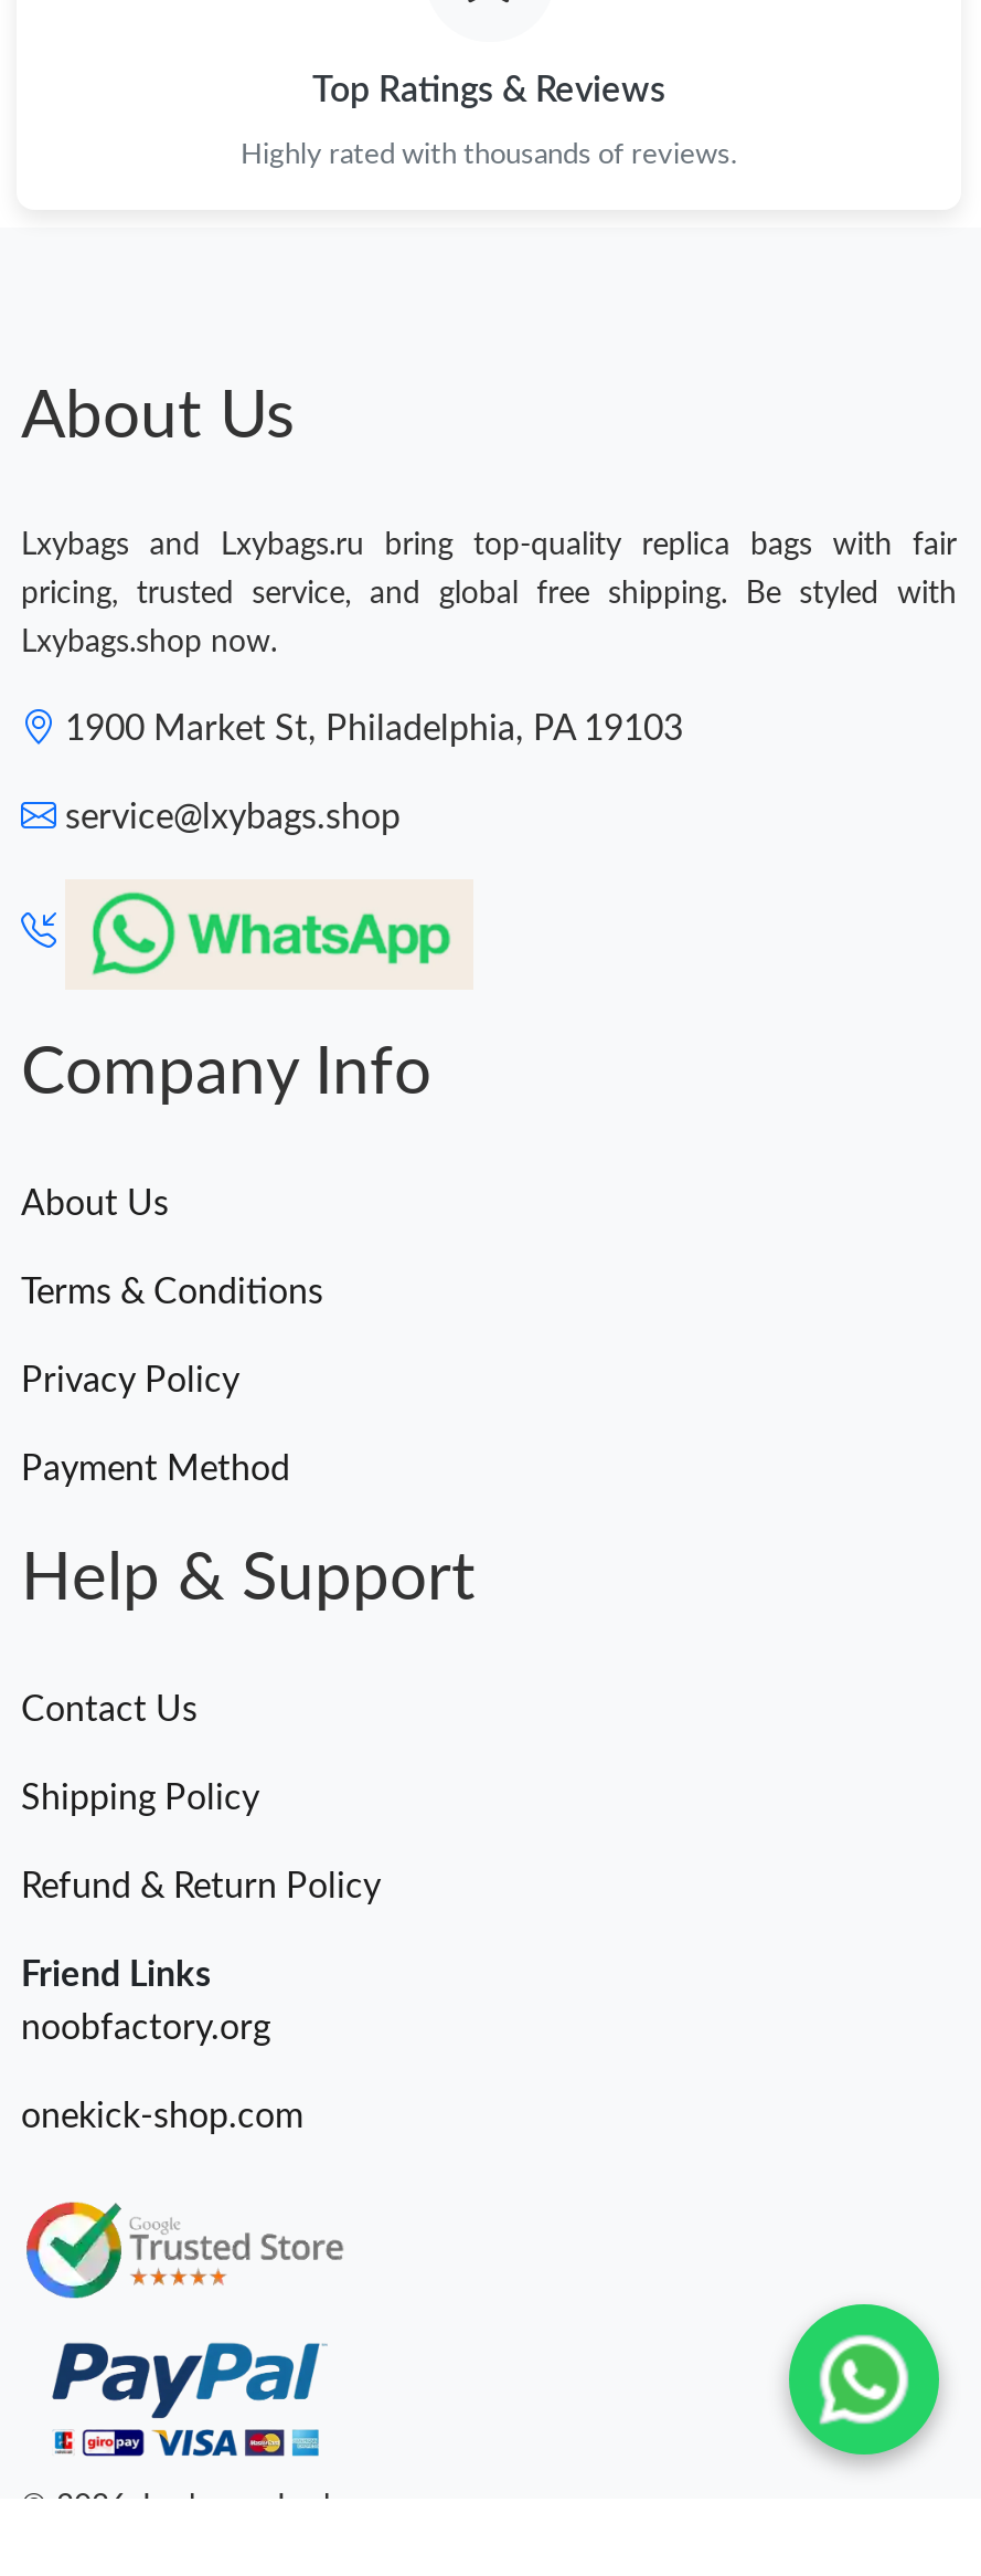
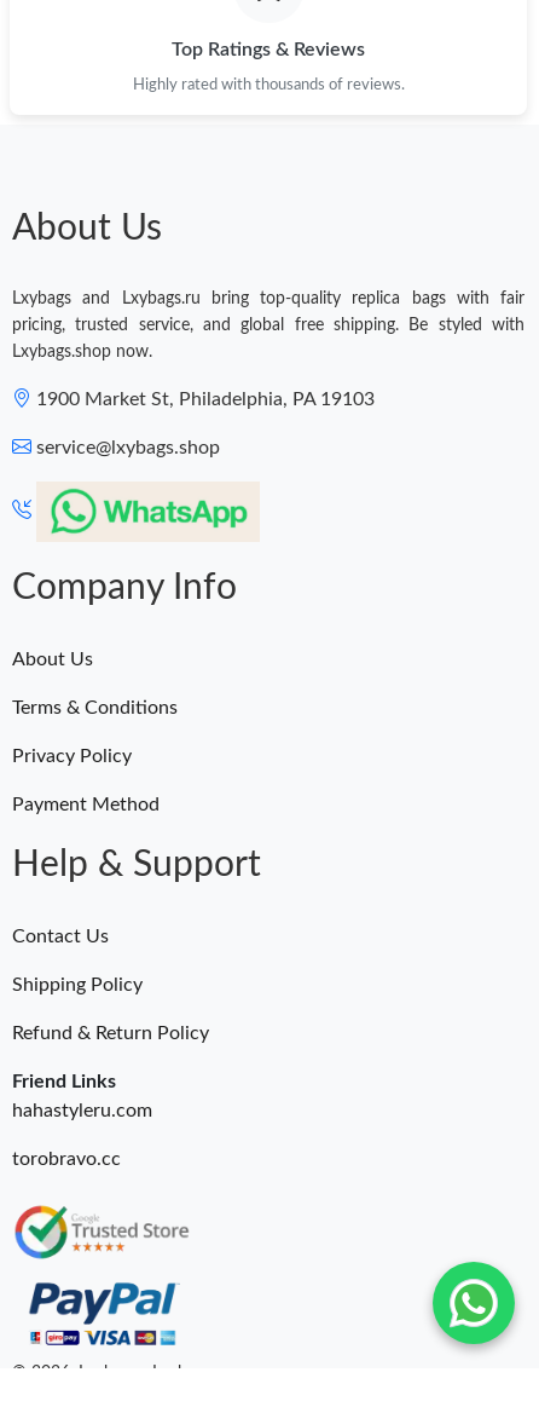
[21,2011,270,2046] noobfactory.org -> [12,1101,152,1121] hahastyleru.com
[21,2099,303,2135] onekick-shop.com -> [12,1150,121,1169] torobravo.cc

